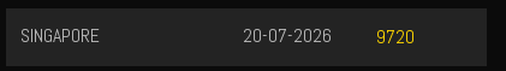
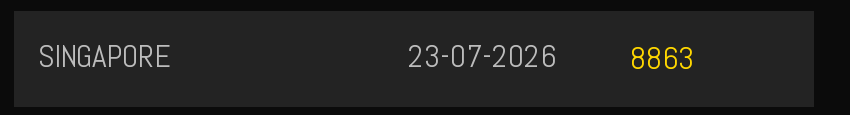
[243,24,332,48] 20-07-2026 -> [408,37,556,77] 23-07-2026
[376,25,415,49] 9720 -> [630,38,694,78] 8863

